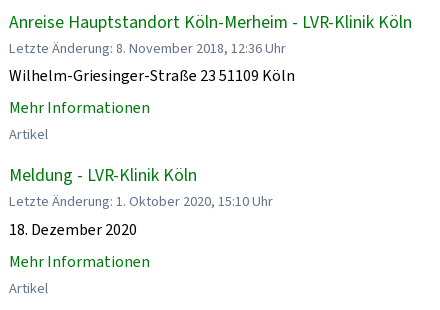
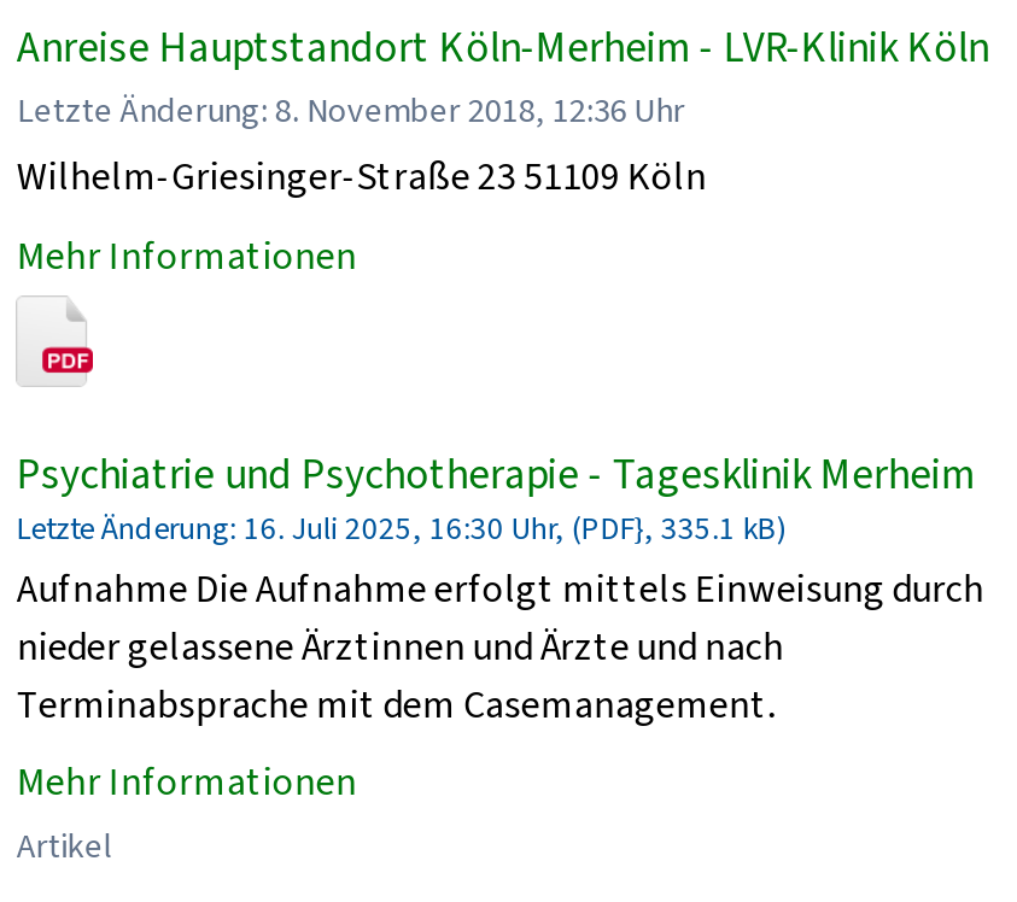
[9,125,273,239] Artikel | Meldung - LVR-Klinik Köln | Letzte Änderung: 1. Oktober 2020, 15:10 Uhr | 18. Dezember 2020 -> [17,445,984,730] Psychiatrie und Psychotherapie - Tagesklinik Merheim | Letzte Änderung: 16. Juli 2025, 16:30 Uhr, (PDF}, 335.1 kB) | Aufnahme Die Aufnahme erfolgt mittels Einweisung durch | nieder gelassene Ärztinnen und Ärzte und nach | Terminabsprache mit dem Casemanagement.

